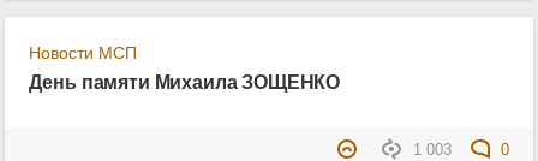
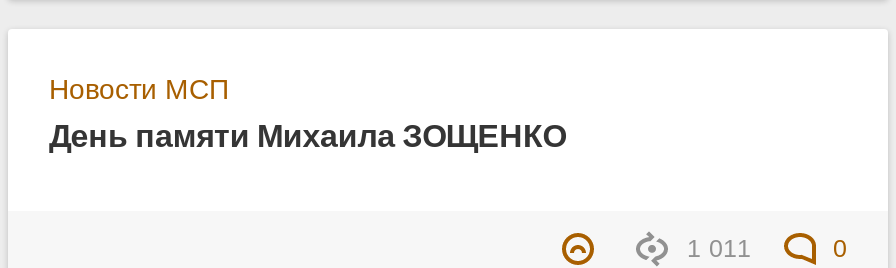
[408,142,451,158] 1 003 -> [679,236,751,264] 1 011

